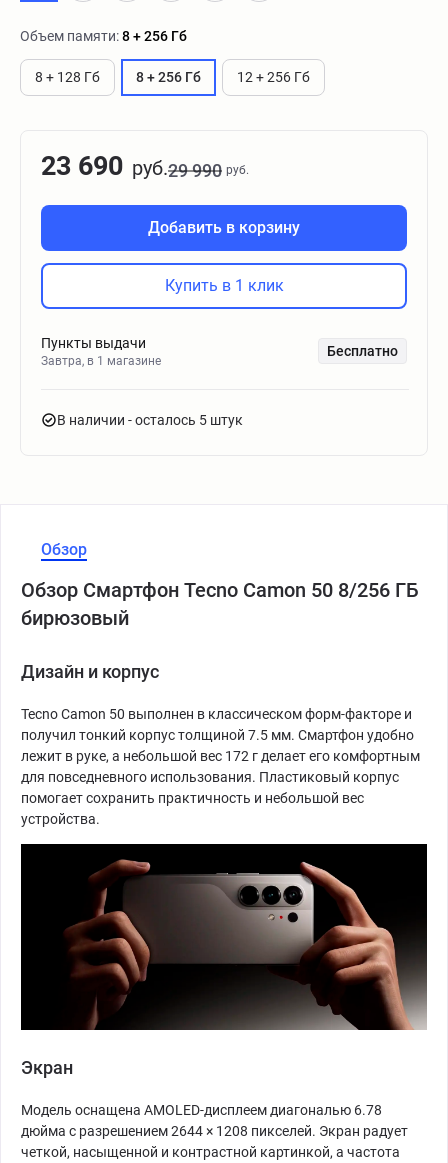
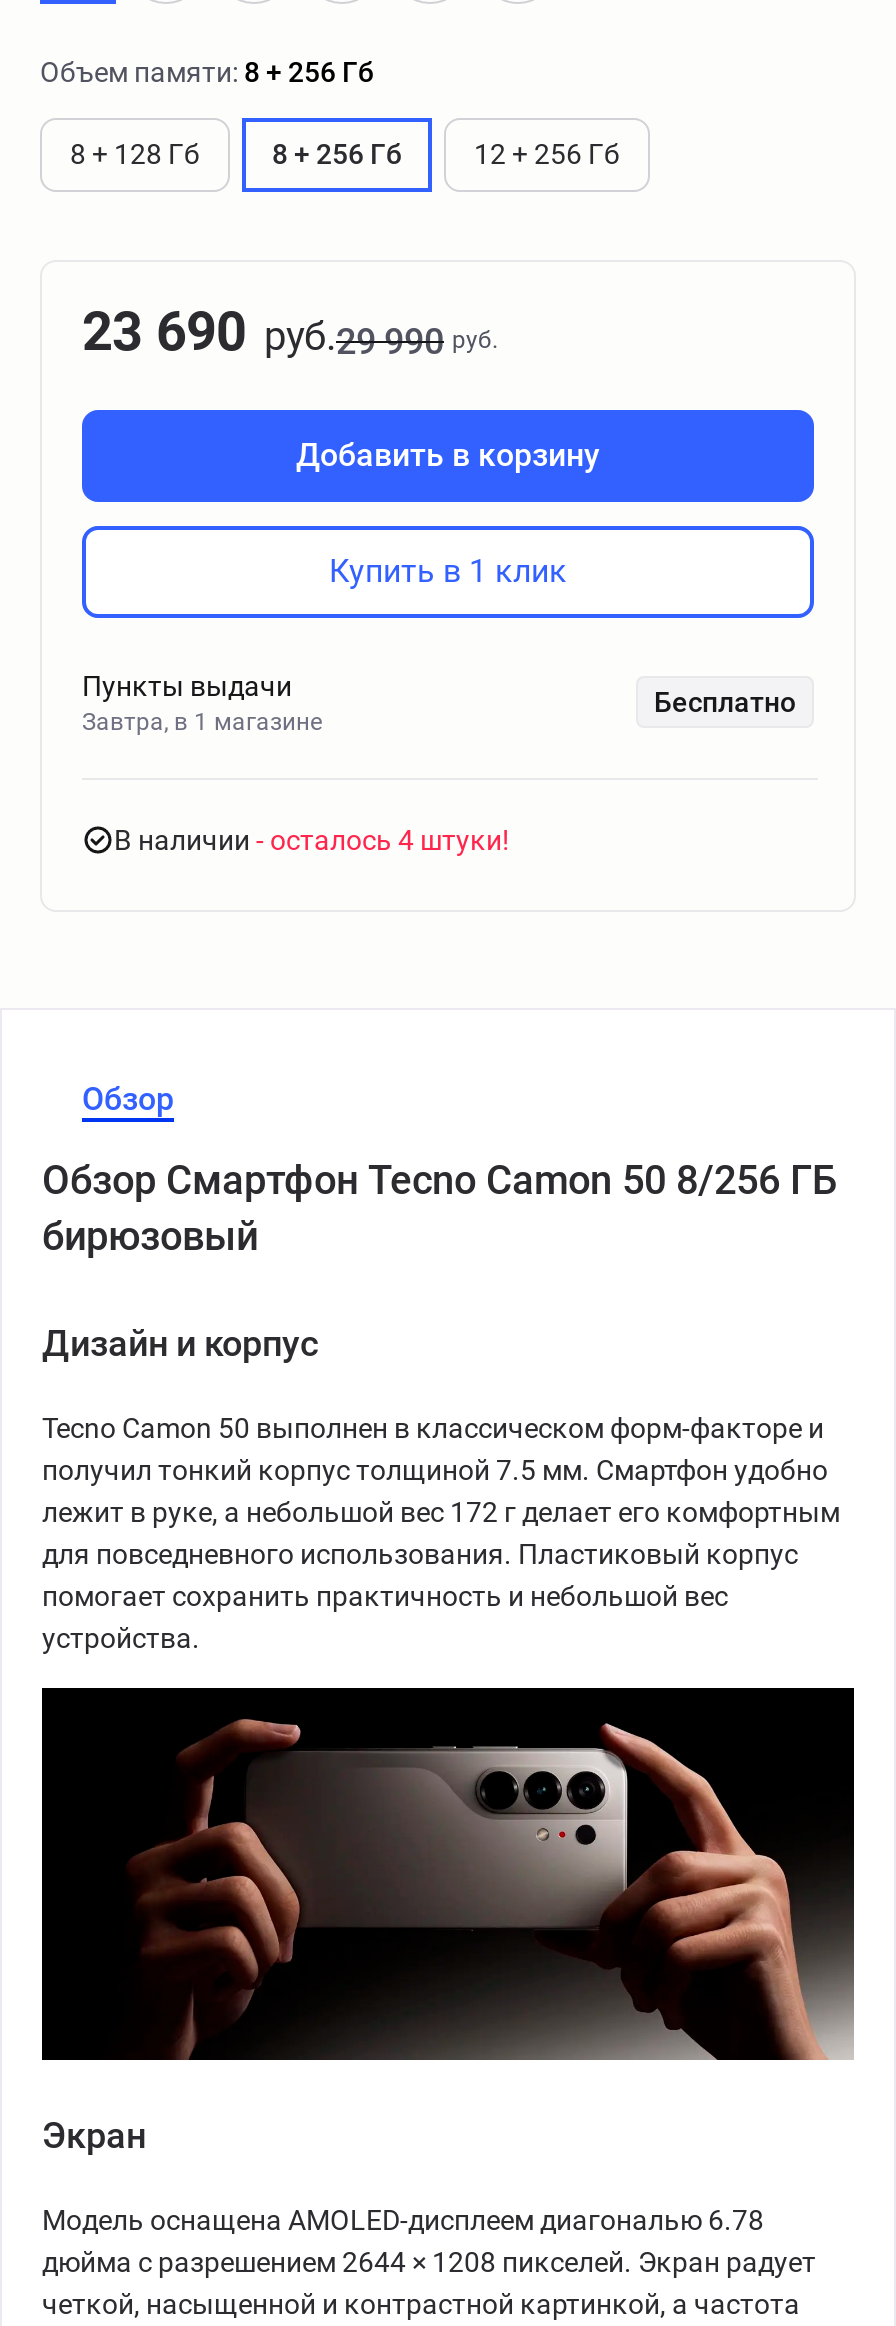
[57,412,243,428] В наличии - осталось 5 штук -> [114,824,502,856] В наличии - осталось 4 штуки

